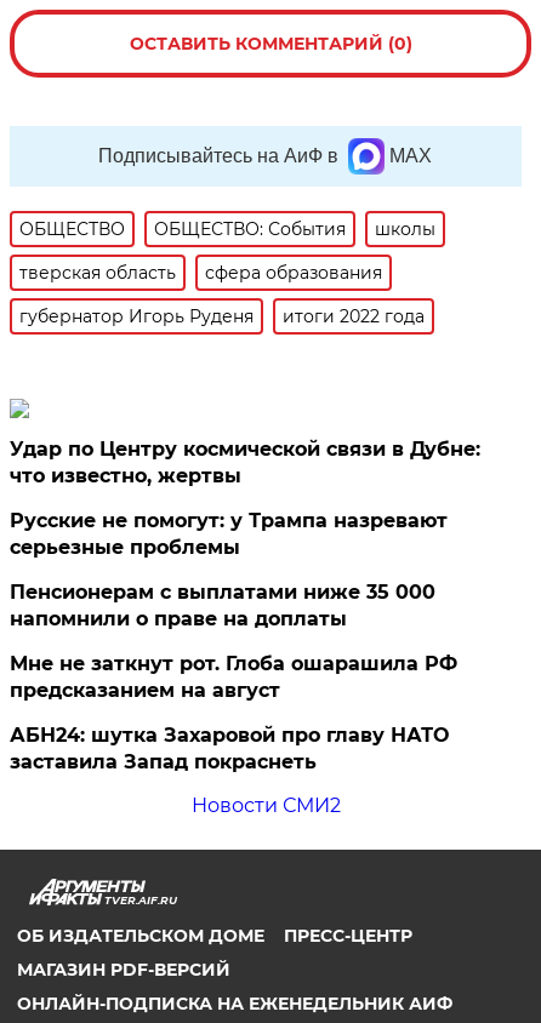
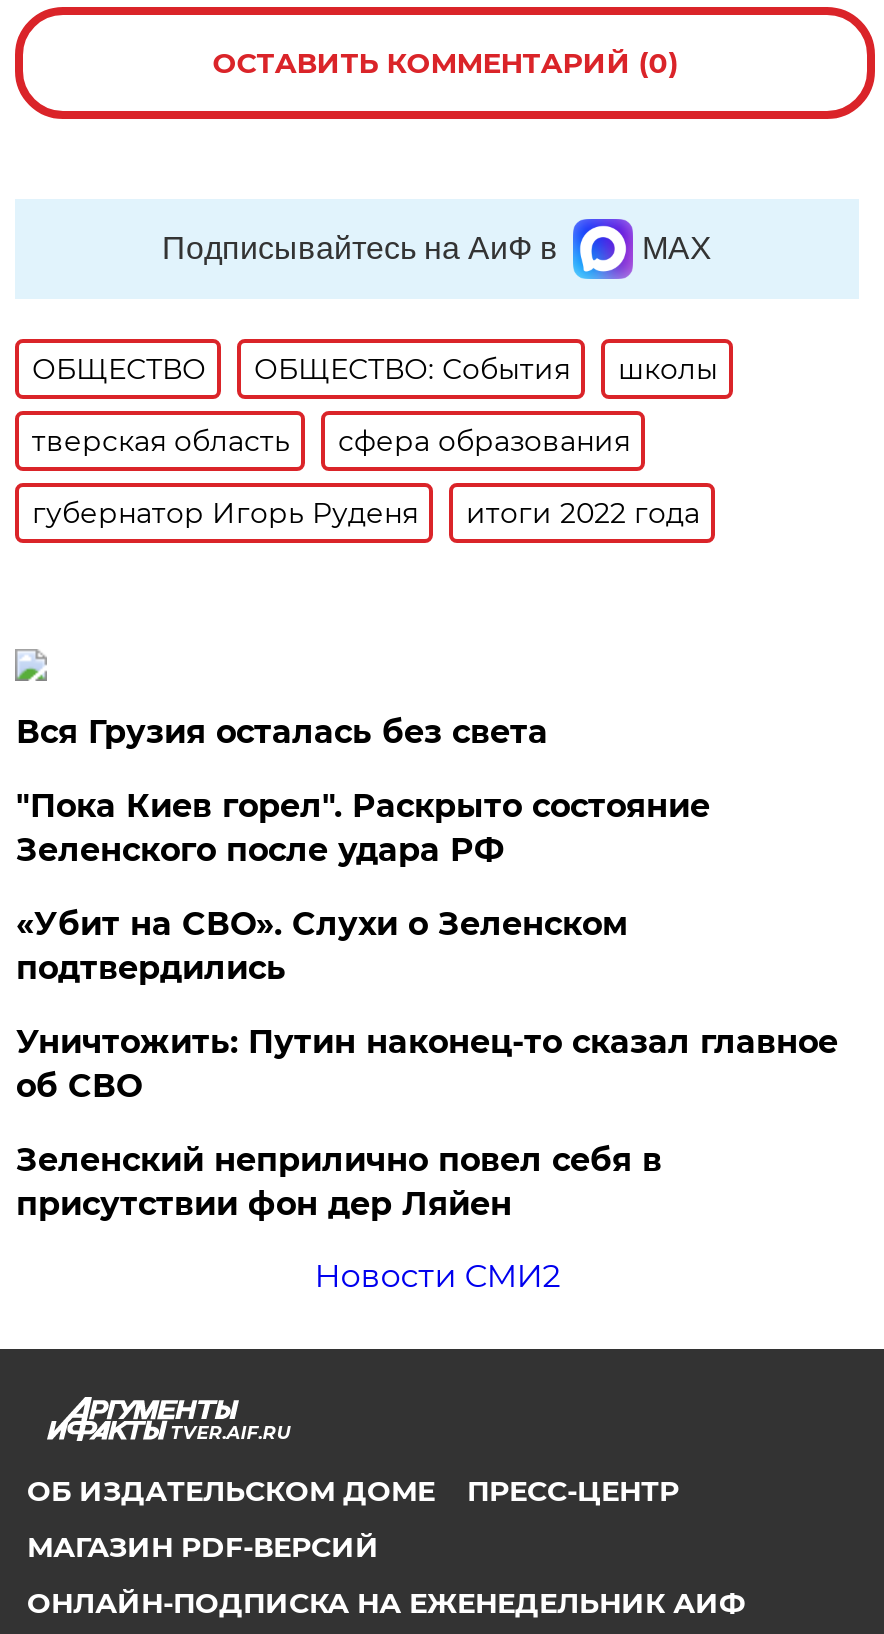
[10,438,481,487] Удар по Центру космической связи в Дубне: | что известно, жертвы -> [16,713,548,751] Вся Грузия осталась без света
[10,509,448,559] Русские не помогут: у Трампа назревают | серьезные проблемы -> [16,787,710,869] "Пока Киев горел". Раскрыто состояние | Зеленского после удара РФ
[10,581,436,630] Пенсионерам с выплатами ниже 35 000 | напомнили о праве на доплаты -> [16,905,628,987] «Убит на СВО». Слухи о Зеленском | подтвердились
[10,652,458,702] Мне не заткнут рот. Глоба ошарашила РФ | предсказанием на август -> [16,1023,838,1105] Уничтожить: Путин наконец-то сказал главное | об СВО
[10,724,449,773] АБН24: шутка Захаровой про главу НАТО | заставила Запад покраснеть -> [16,1141,662,1223] Зеленский неприлично повел cебя в | присутствии фон дер Ляйен

